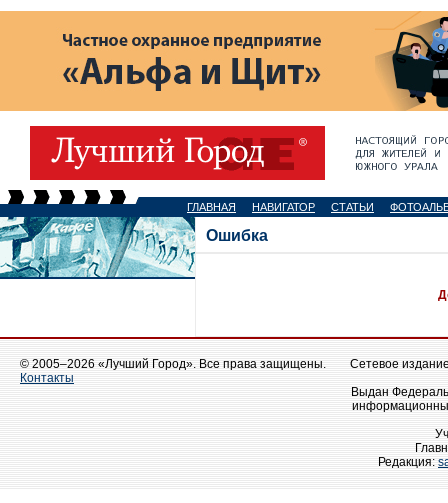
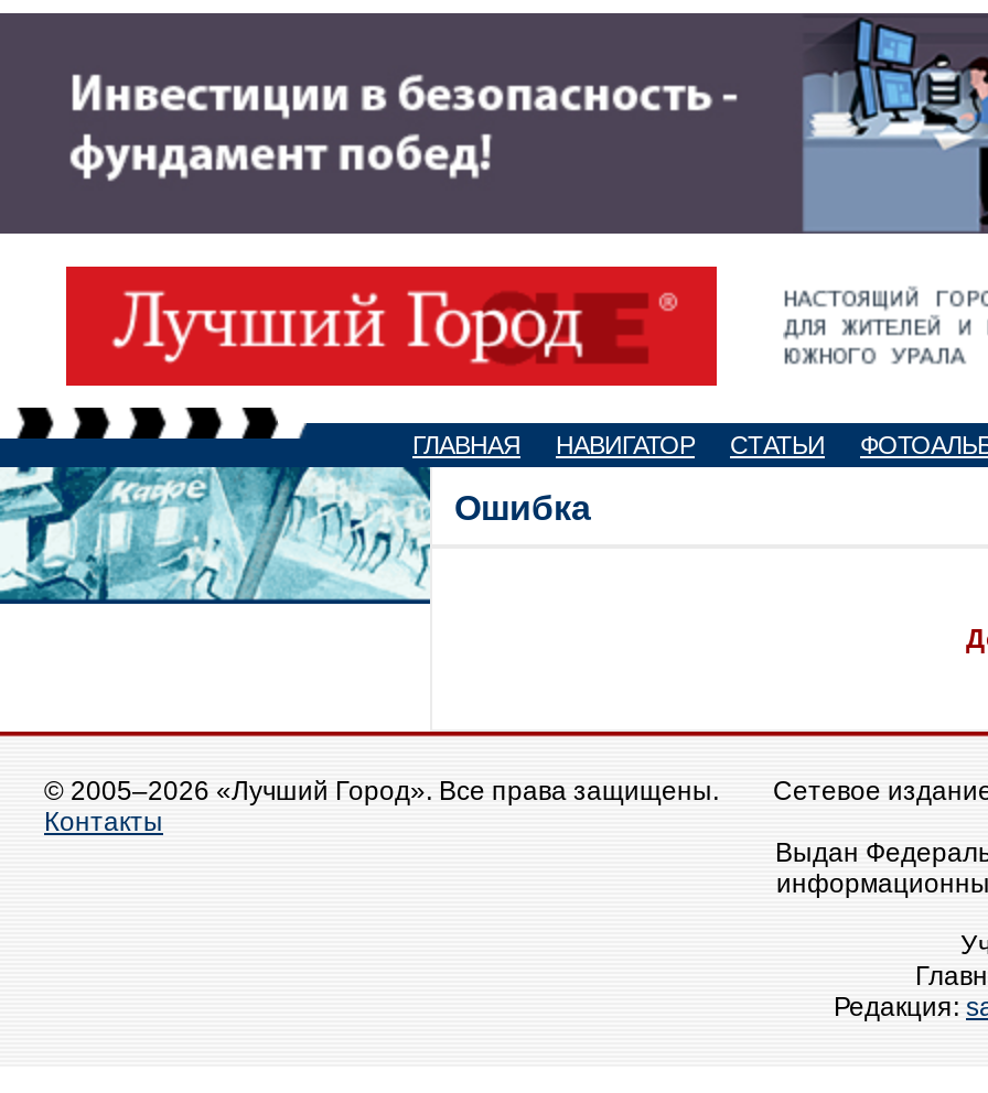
[3,10,445,112] [image] -> [7,11,981,236] [image]

